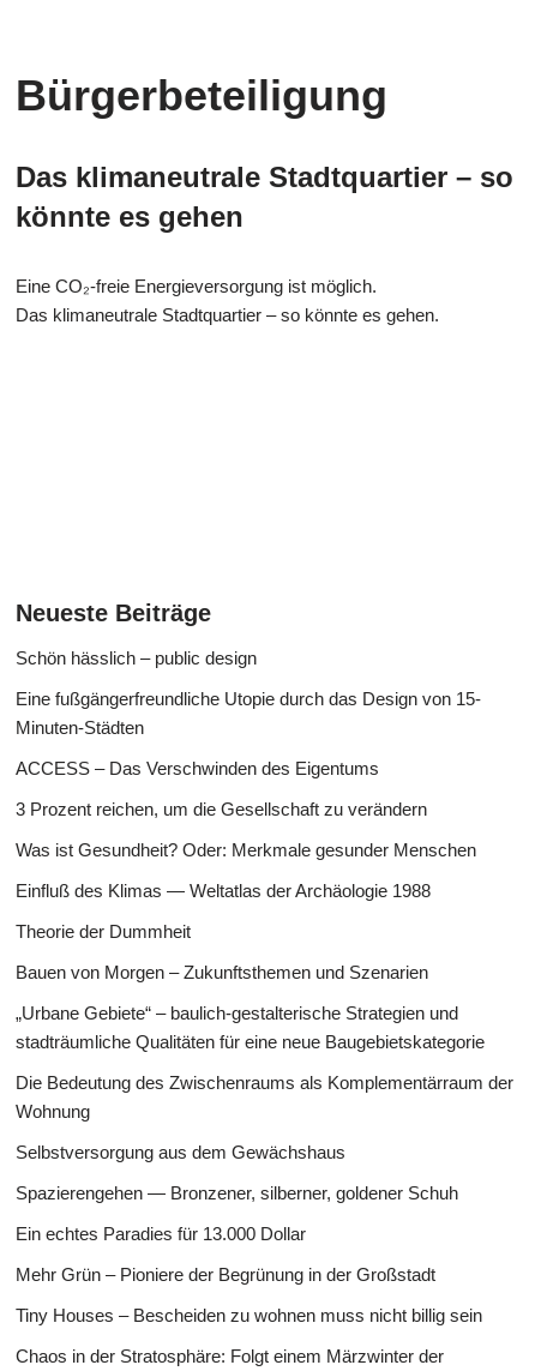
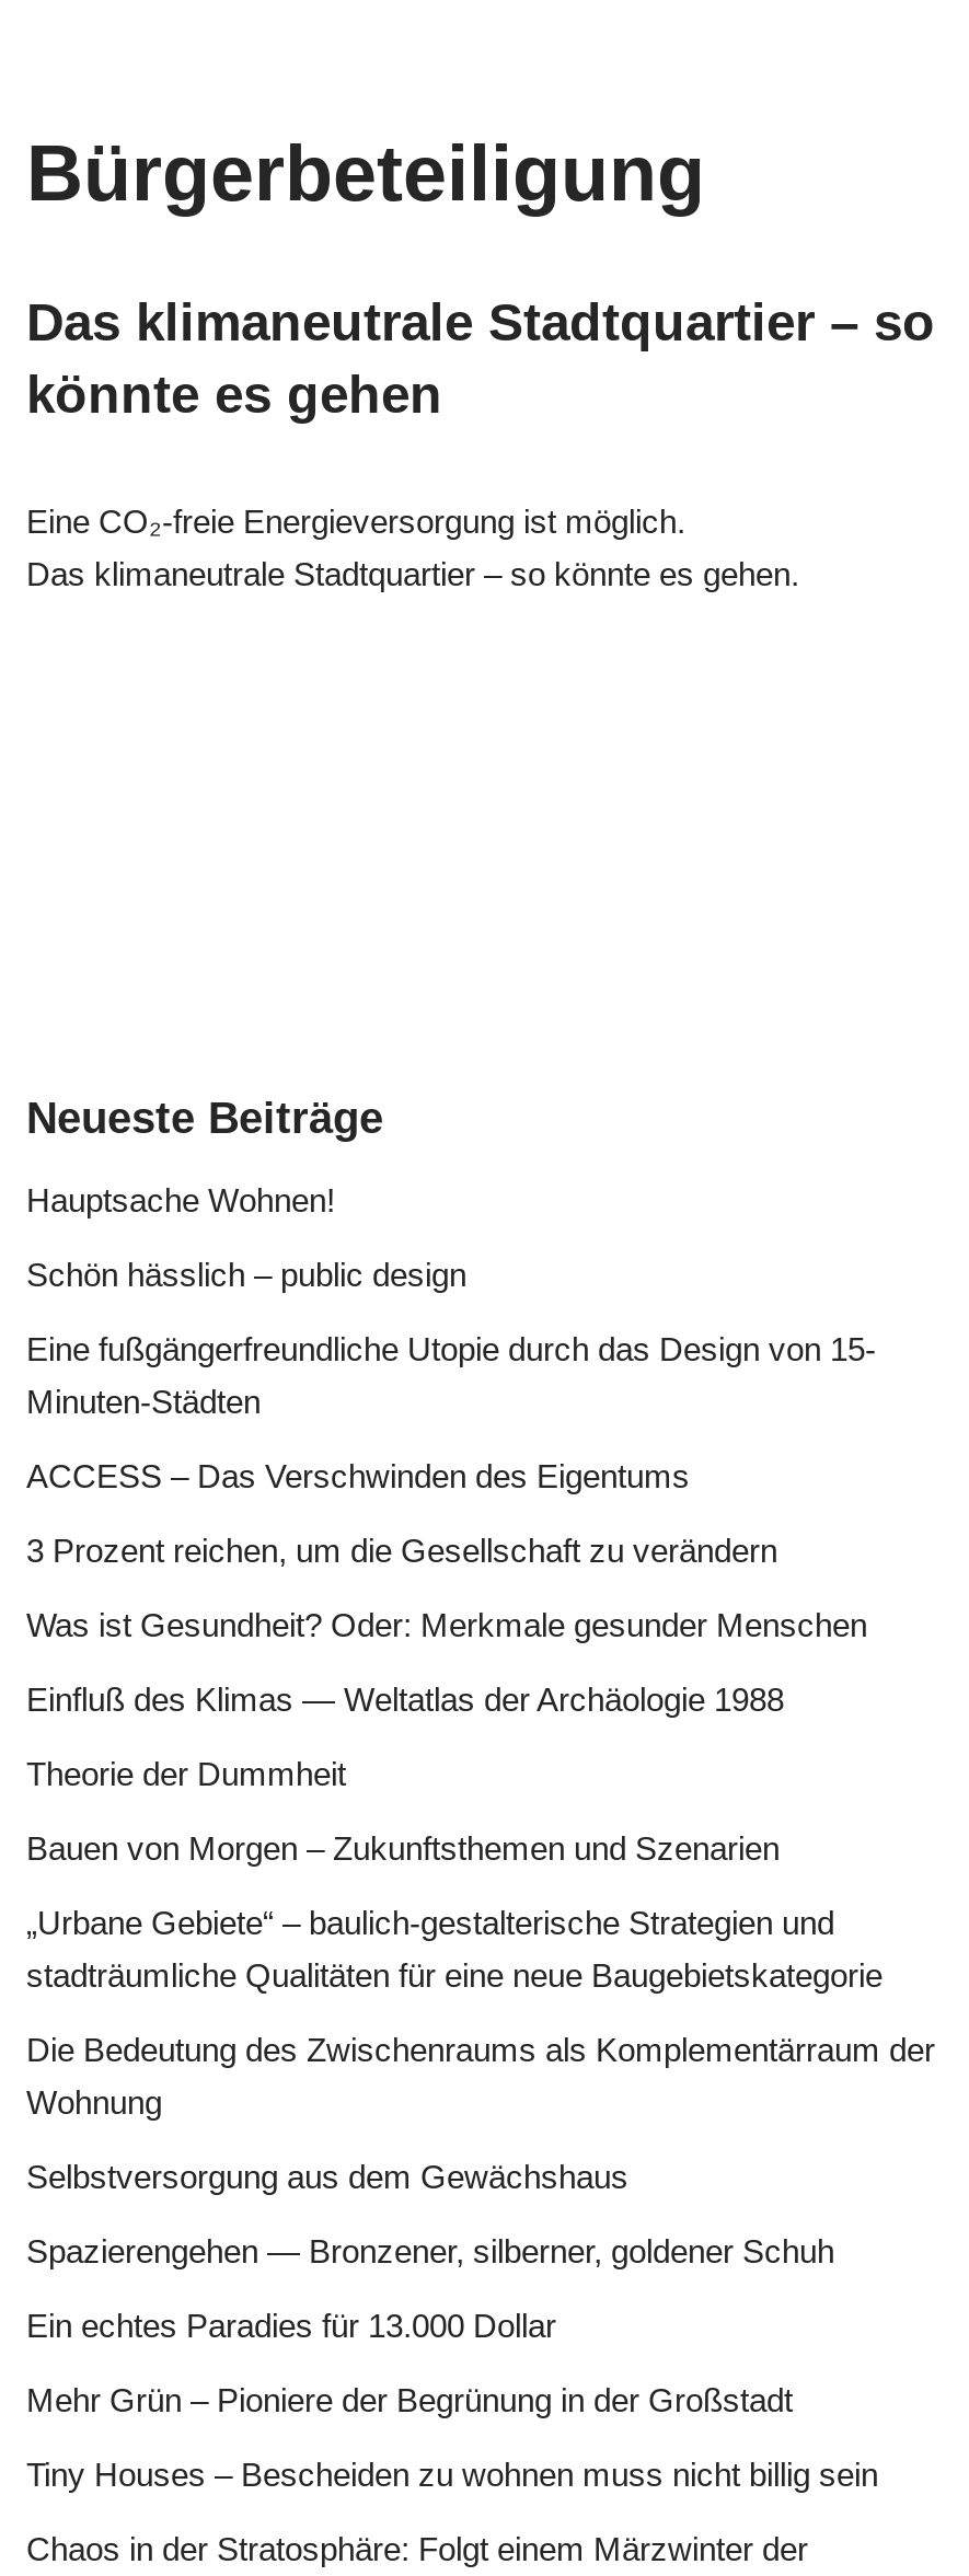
none -> [26,1181,335,1218] Hauptsache Wohnen!

